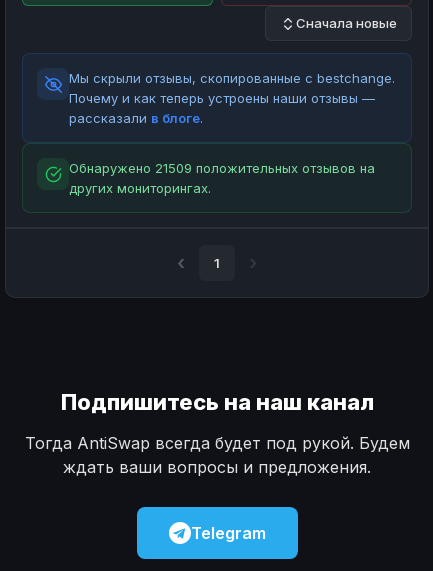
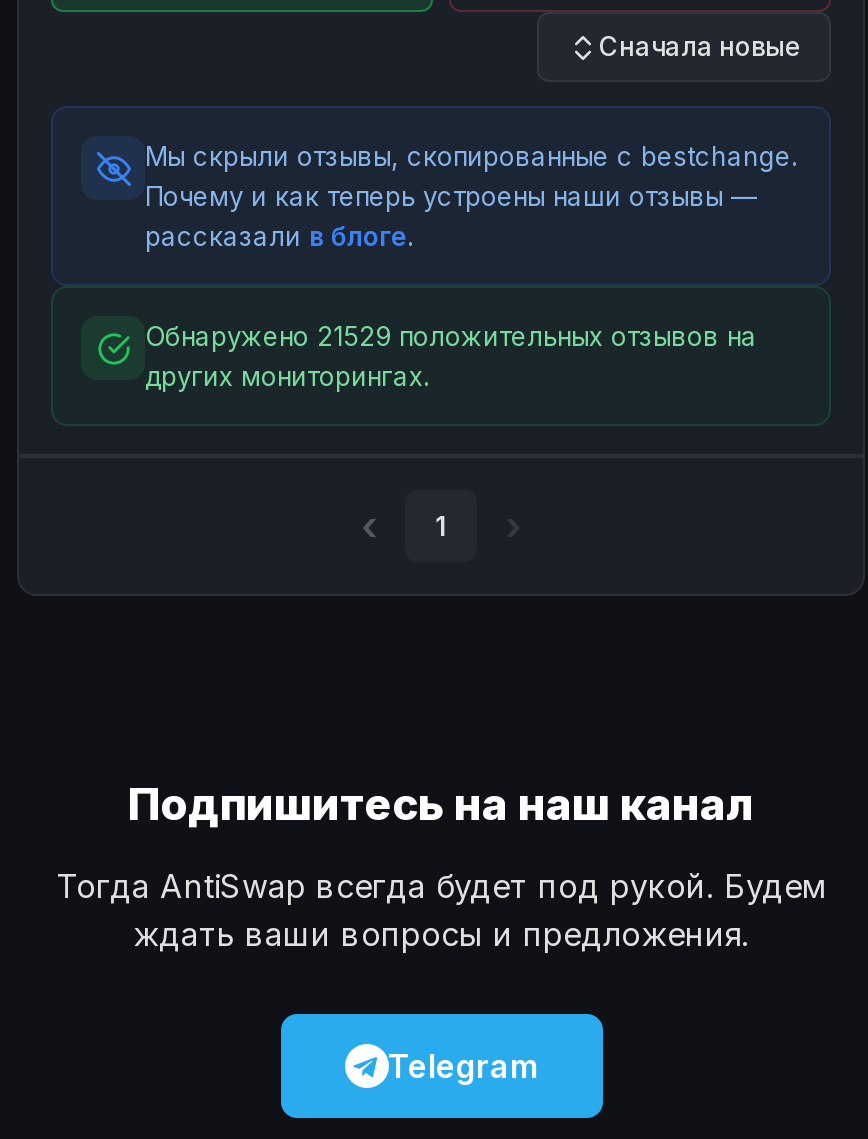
[69,160,375,176] Обнаружено 21509 положительных отзывов на -> [145,320,757,352] Обнаружено 21529 положительных отзывов на

